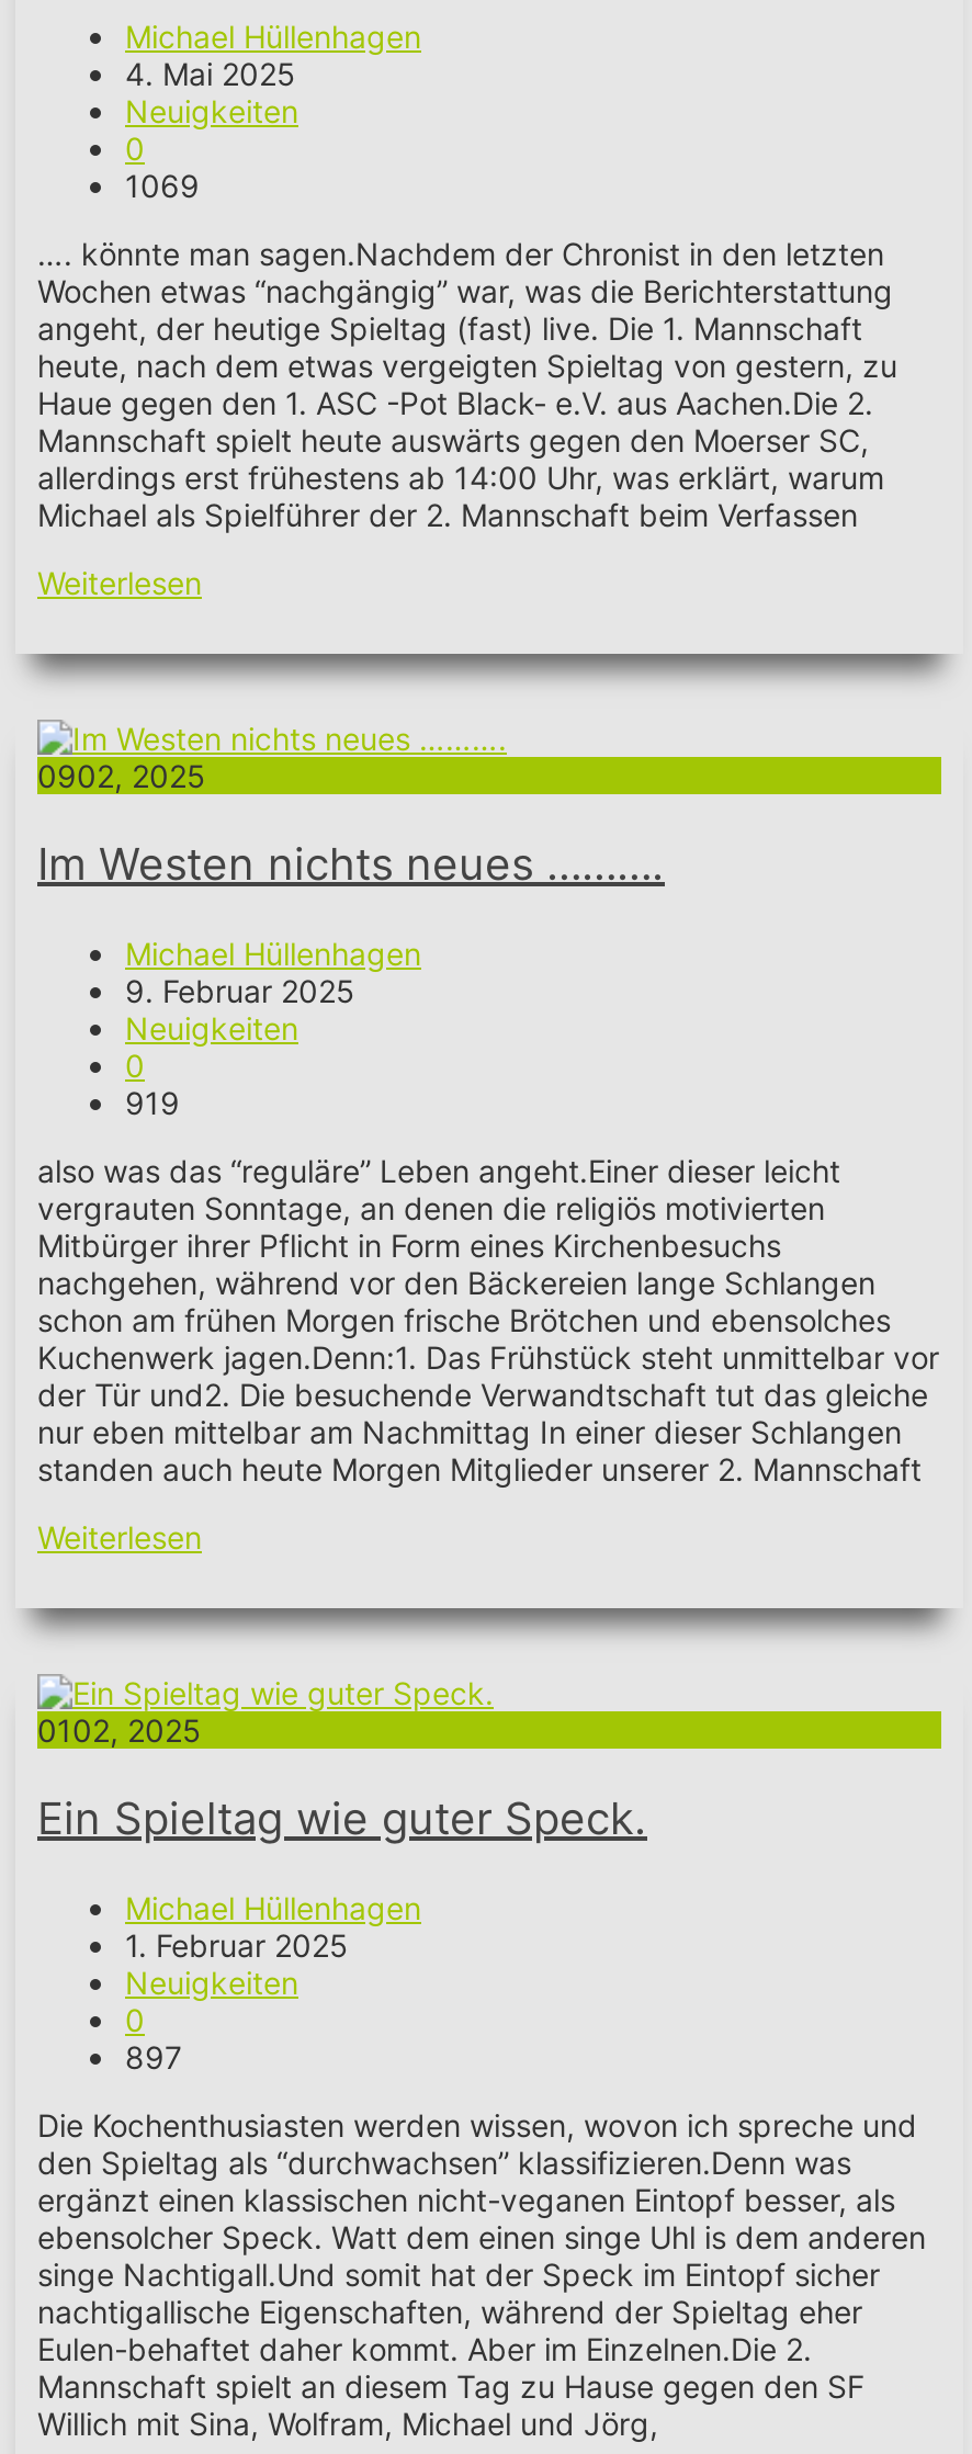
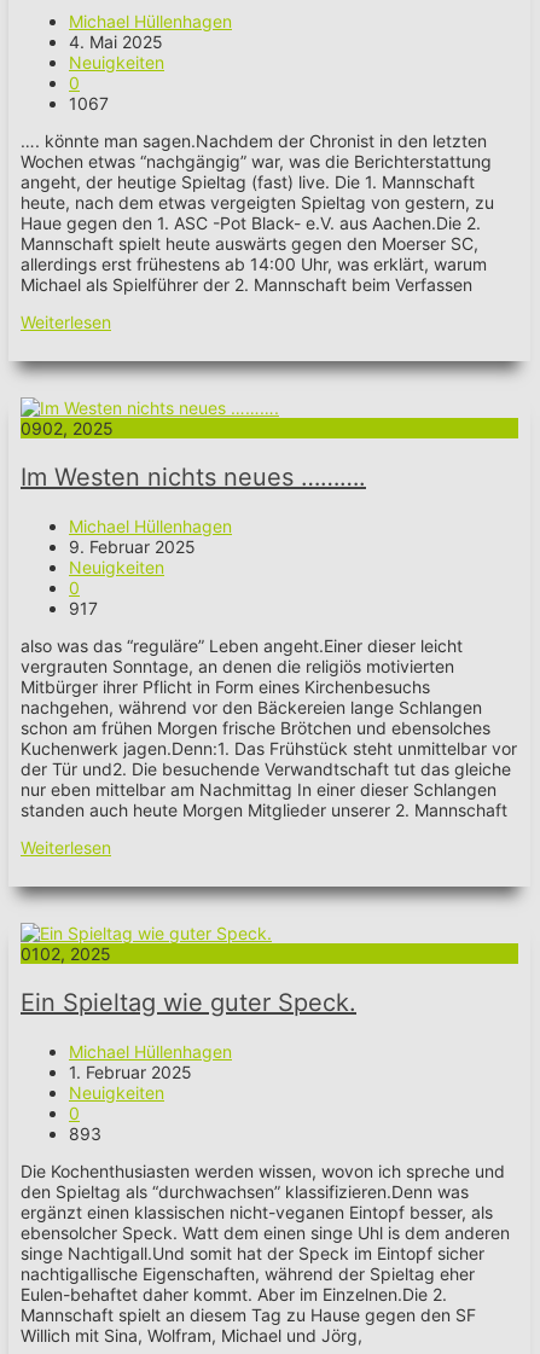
[125,166,200,203] 1069 -> [69,92,109,113] 1067
[125,1083,180,1120] 919 -> [69,597,98,618] 917
[125,2037,182,2074] 897 -> [69,1123,101,1143] 893

